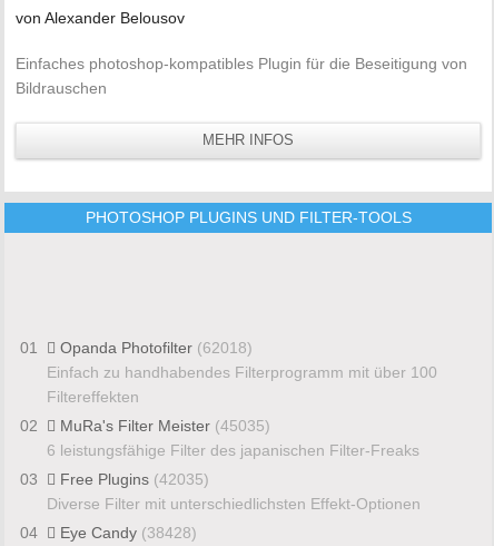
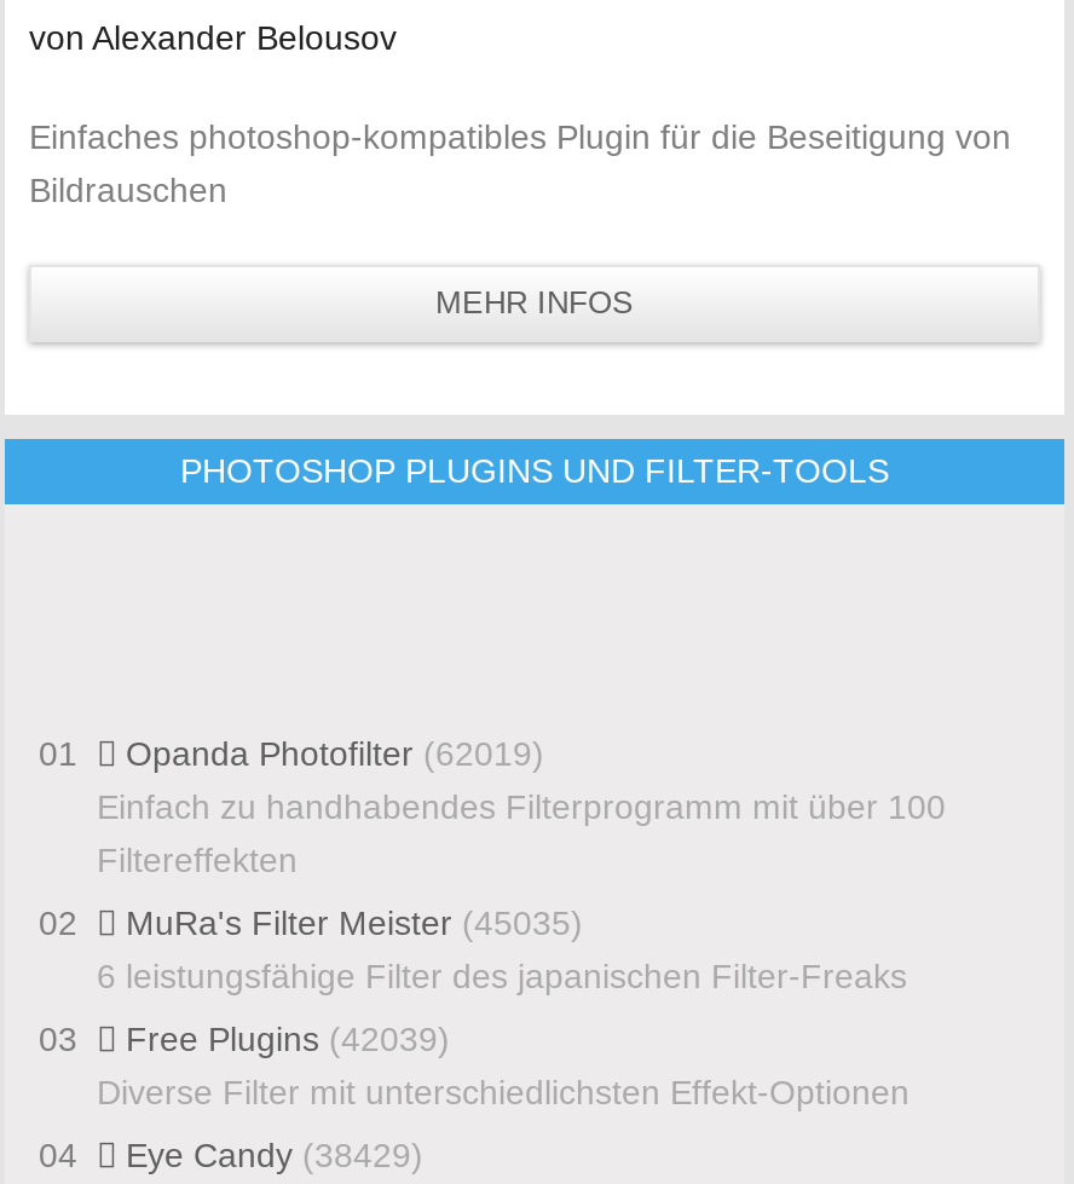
[56,338,252,356] Opanda Photofilter (62018) -> [116,733,544,772] Opanda Photofilter (62019)
[20,470,209,488] 03 Free Plugins (42035) -> [38,1019,450,1057] 03 Free Plugins (42039)
[20,523,197,541] 04 Eye Candy (38428) -> [38,1135,423,1174] 04 Eye Candy (38429)

